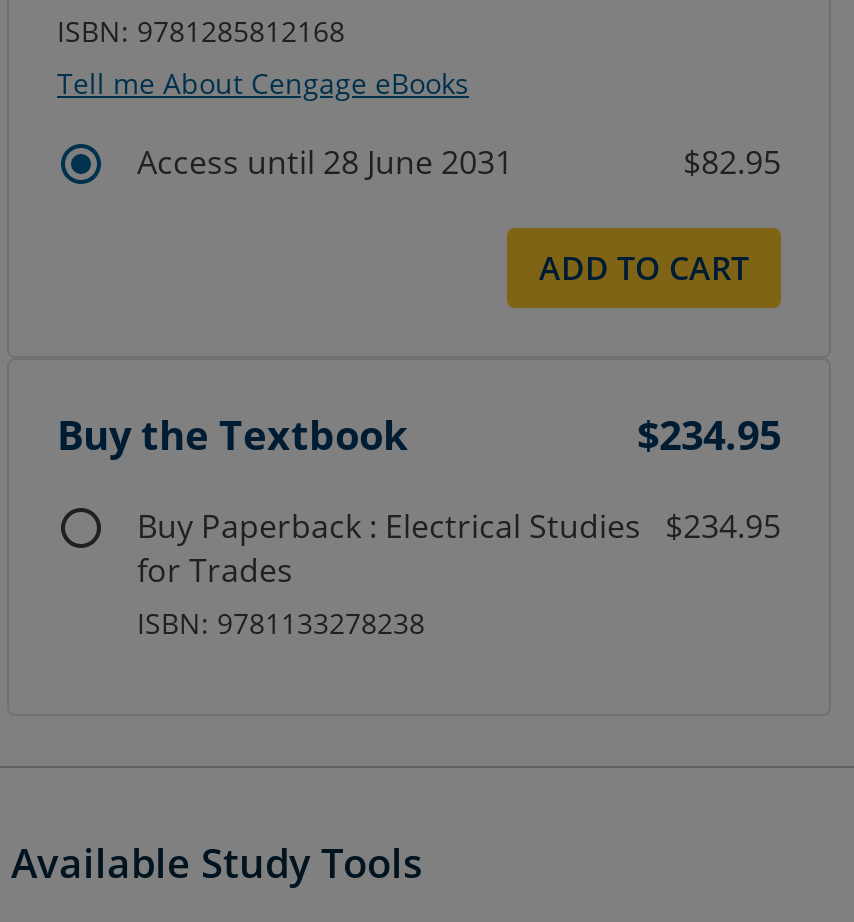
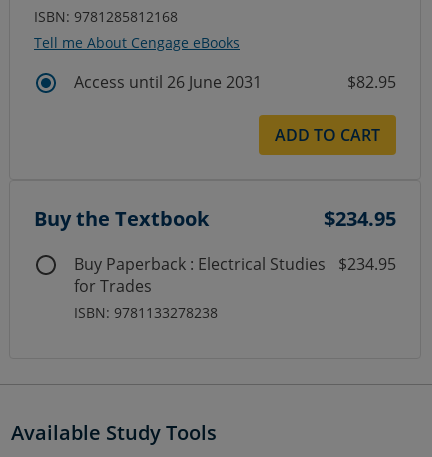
[137,139,513,183] Access until 28 June 2031 -> [74,71,262,93] Access until 26 June 2031

